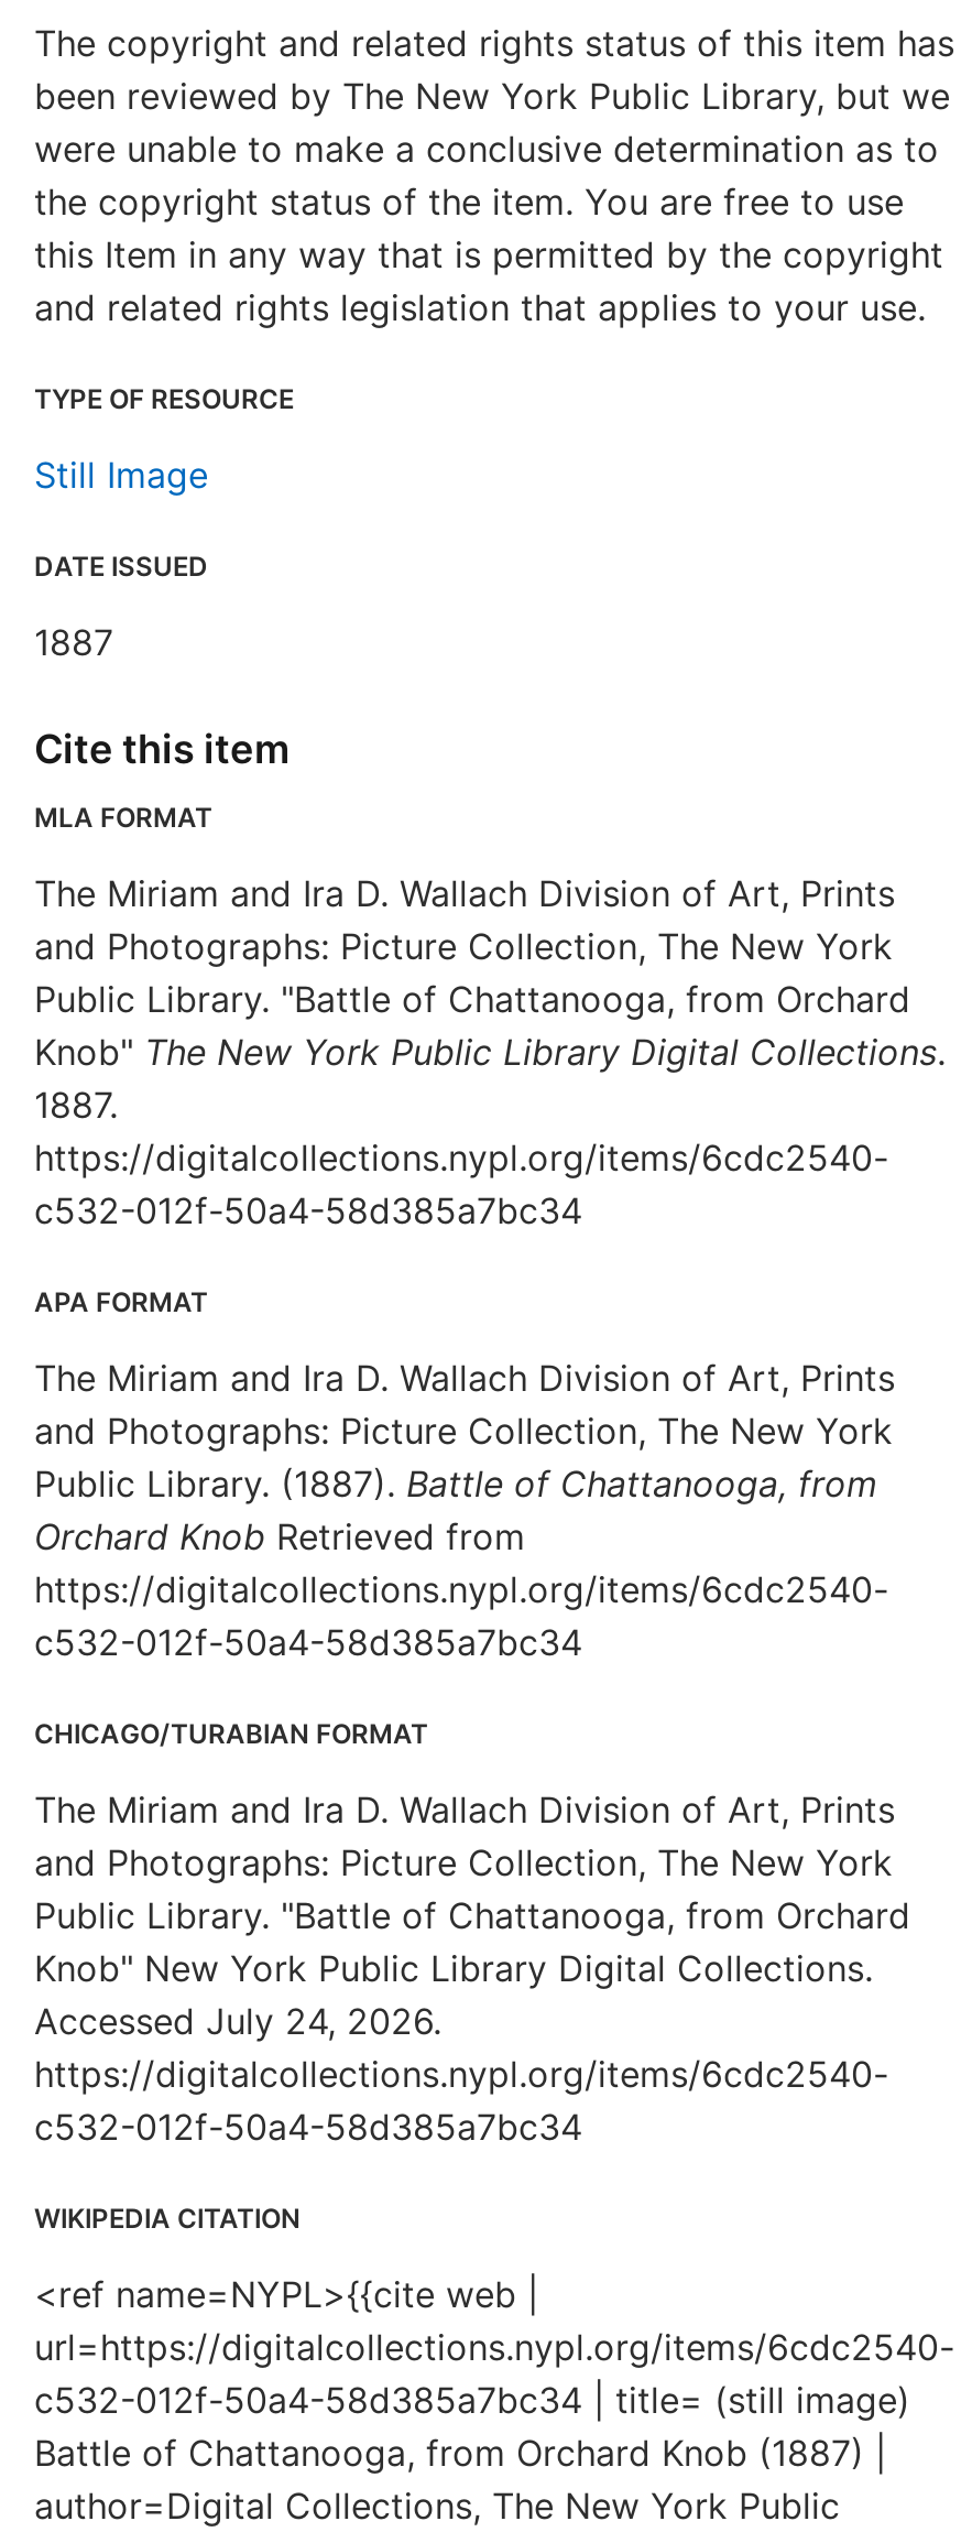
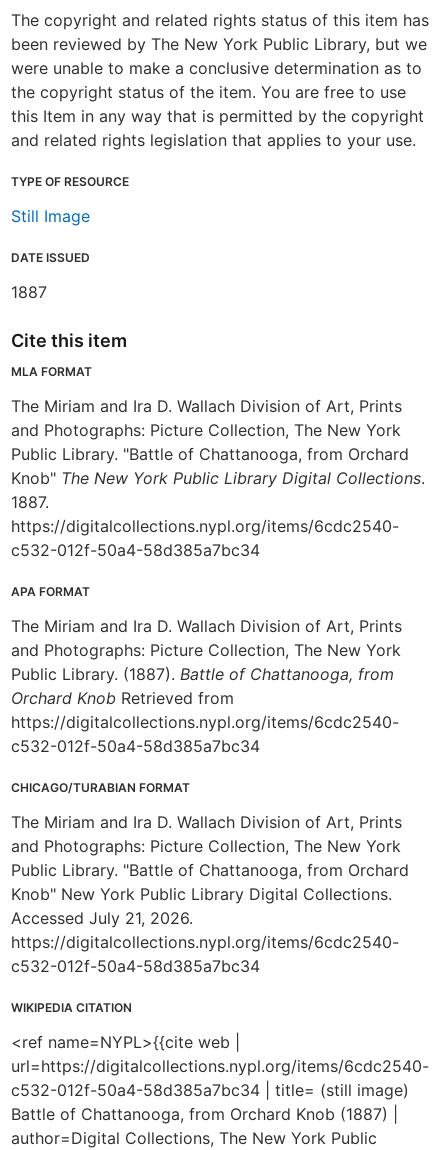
[34,1999,441,2043] Accessed July 24, 2026. -> [11,908,193,928] Accessed July 21, 2026.

